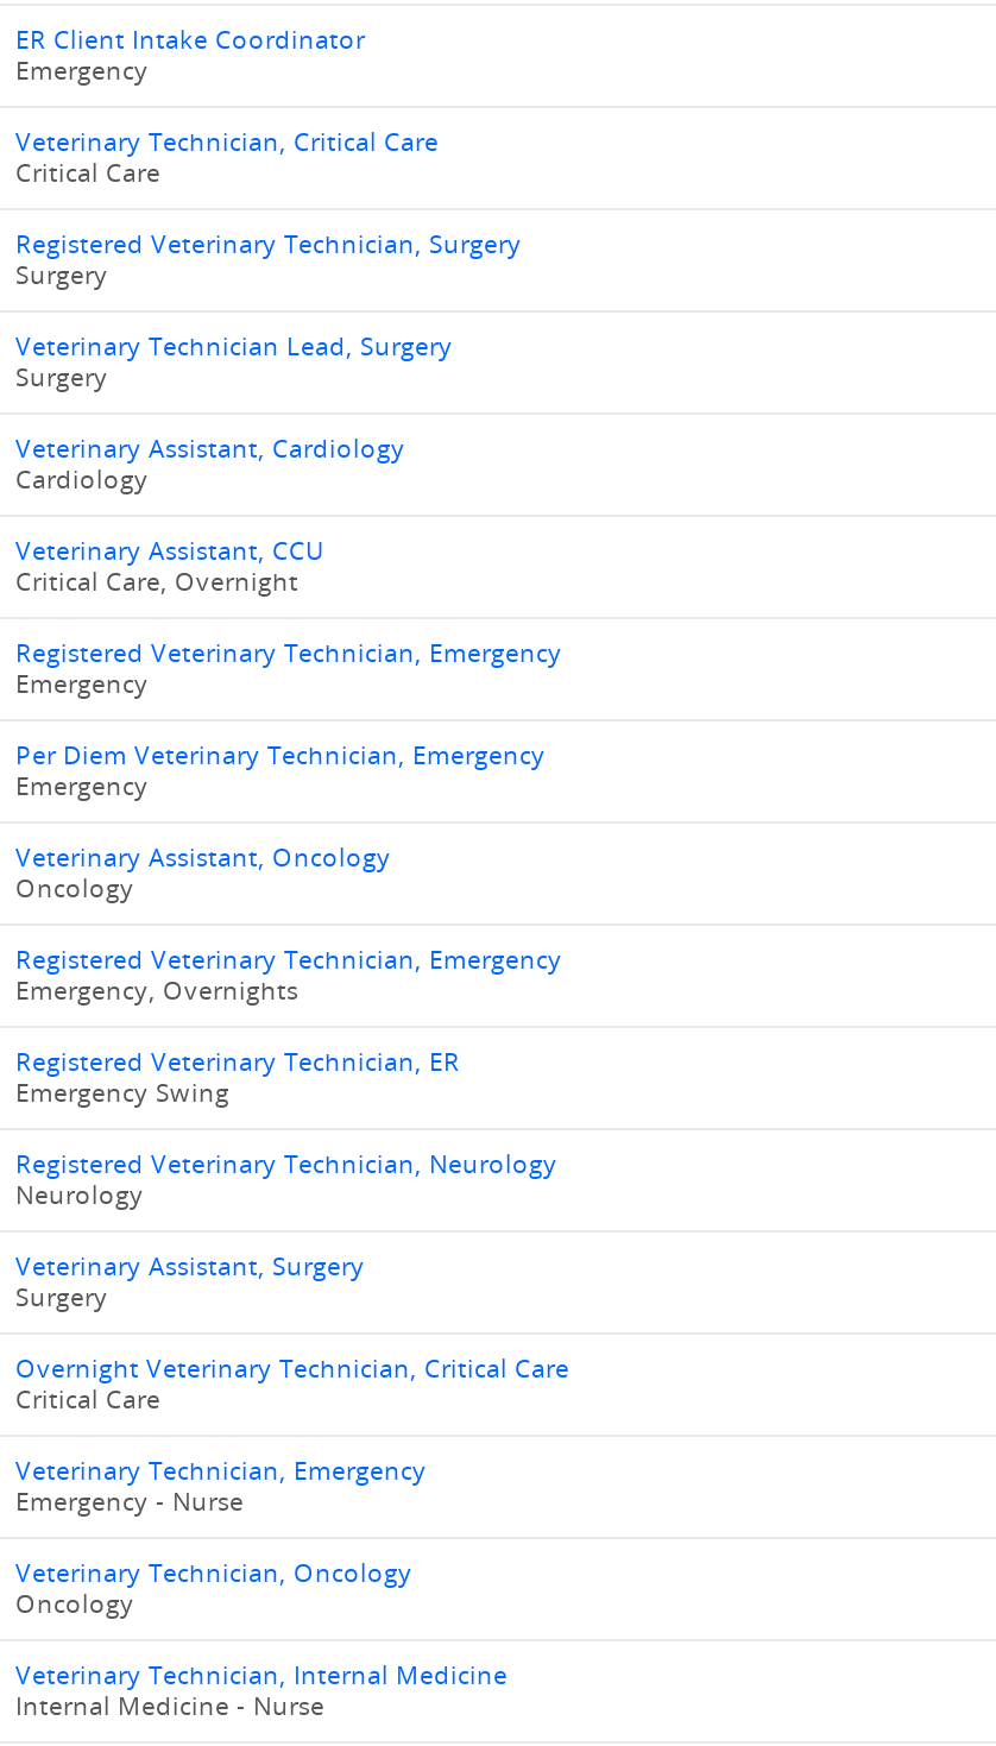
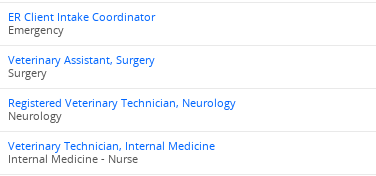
[15,125,562,1109] Veterinary Technician, Critical Care | Critical Care | Registered Veterinary Technician, Surgery | Surgery | Veterinary Technician Lead, Surgery | Surgery | Veterinary Assistant, Cardiology | Cardiology | Veterinary Assistant, CCU | Critical Care, Overnight | Registered Veterinary Technician, Emergency | Emergency | Per Diem Veterinary Technician, Emergency | Emergency | Veterinary Assistant, Oncology | Oncology | Registered Veterinary Technician, Emergency | Emergency, Overnights | Registered Veterinary Technician, ER | Emergency Swing -> none
moved [15,1147,557,1211] -> [8,96,236,123]: Registered Veterinary Technician, Neurology | Neurology
[15,1351,569,1620] Overnight Veterinary Technician, Critical Care | Critical Care | Veterinary Technician, Emergency | Emergency - Nurse | Veterinary Technician, Oncology | Oncology -> none

